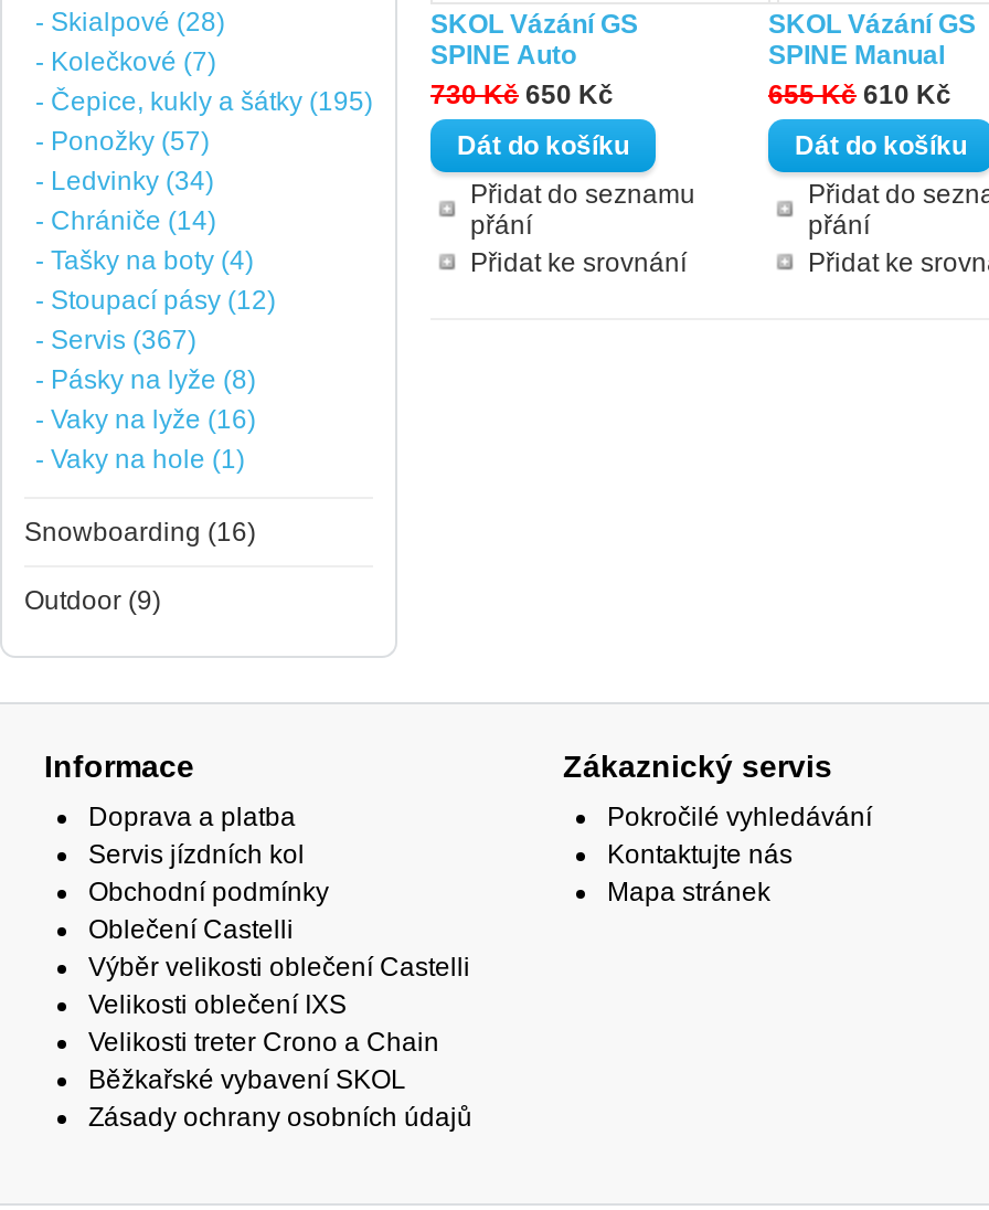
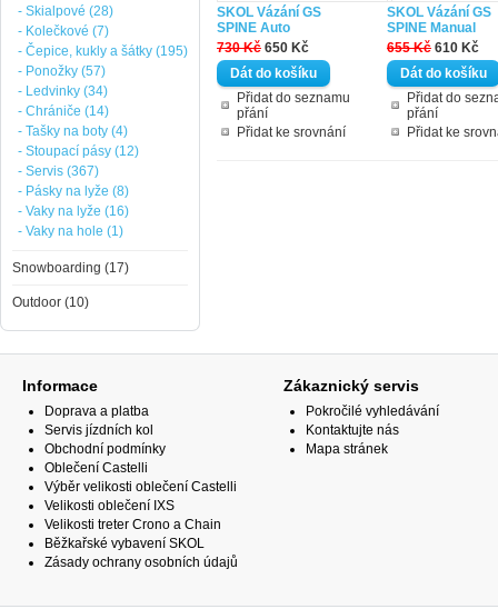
[24,517,256,548] Snowboarding (16) -> [12,260,129,276] Snowboarding (17)
[24,585,161,616] Outdoor (9) -> [12,294,89,310] Outdoor (10)

